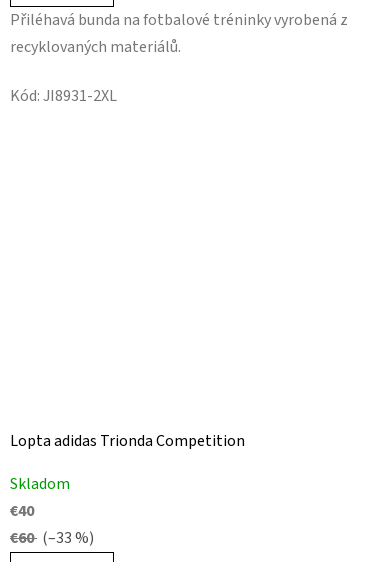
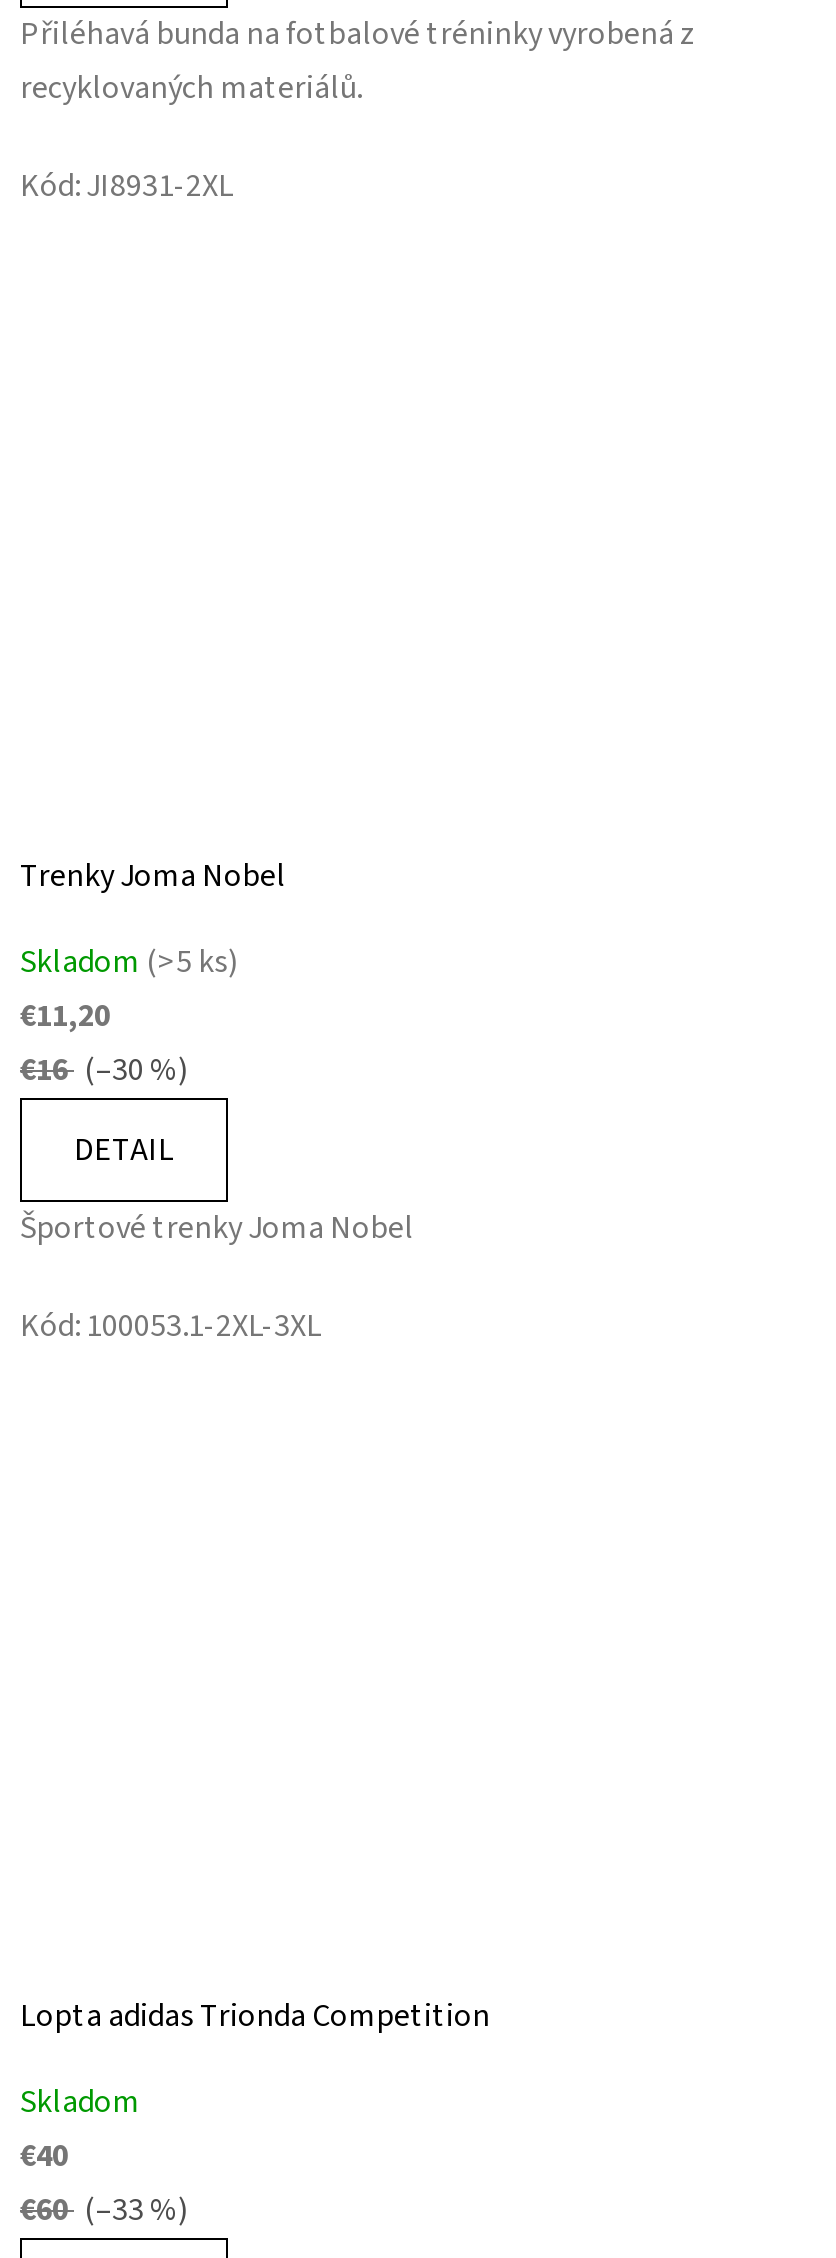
none -> [20,854,414,1348] Trenky Joma Nobel | Skladom (>5 ks) | €11,20 | €16 (–30 %) | DETAIL | Športové trenky Joma Nobel | Kód: 100053.1-2XL-3XL

